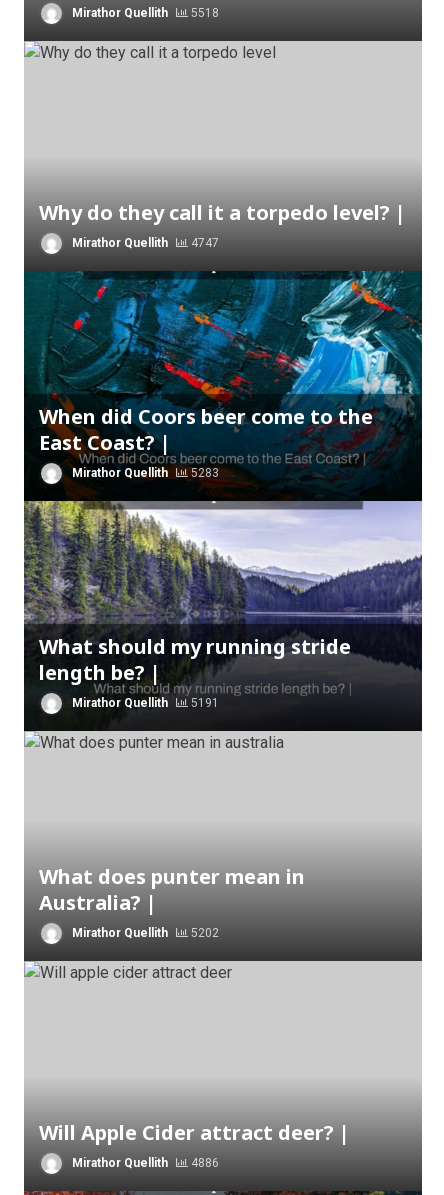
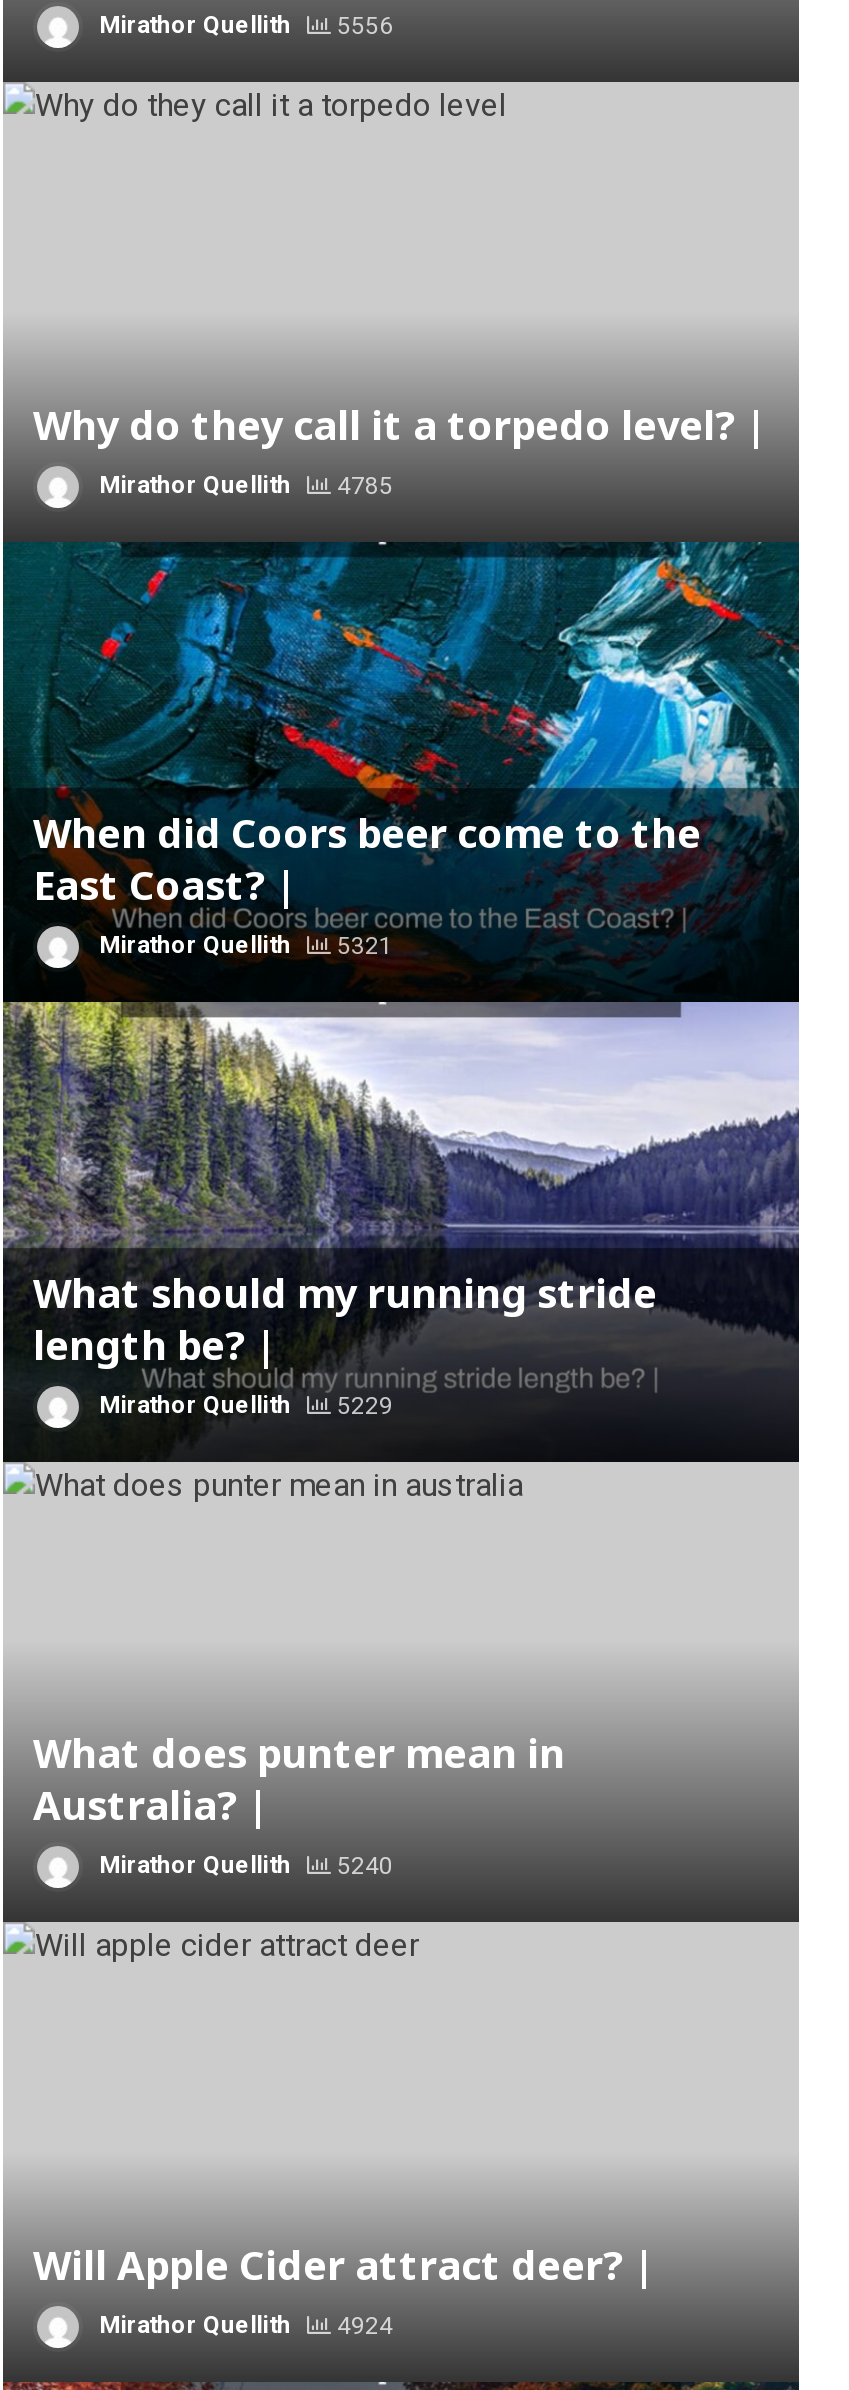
[69,6,219,20] Mirathor Quellith 5518 -> [93,11,393,39] Mirathor Quellith 5556
[69,236,219,250] Mirathor Quellith 4747 -> [93,471,393,499] Mirathor Quellith 4785
[69,466,219,480] Mirathor Quellith 5283 -> [93,931,393,959] Mirathor Quellith 5321
[69,696,219,710] Mirathor Quellith 5191 -> [93,1391,393,1419] Mirathor Quellith 5229
[69,926,219,940] Mirathor Quellith 5202 -> [93,1851,393,1879] Mirathor Quellith 5240
[69,1156,219,1170] Mirathor Quellith 4886 -> [93,2311,393,2339] Mirathor Quellith 4924

